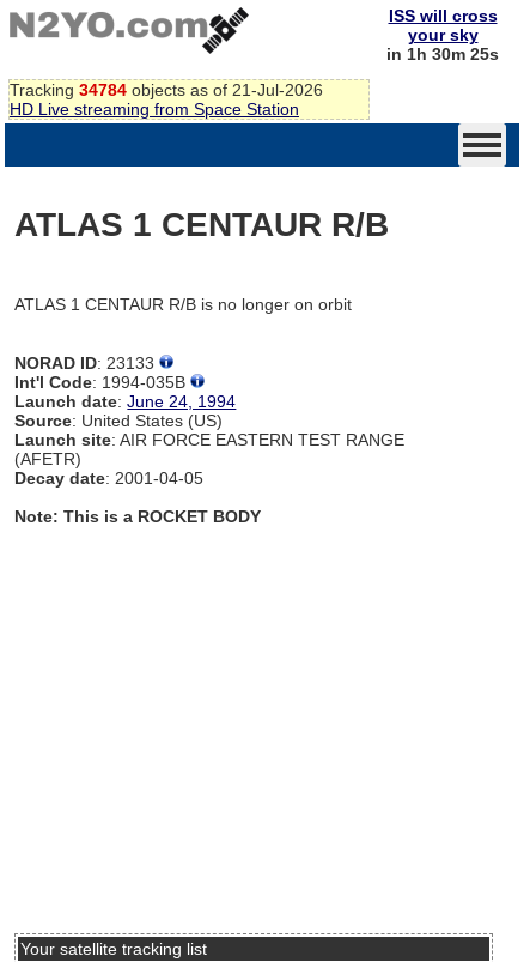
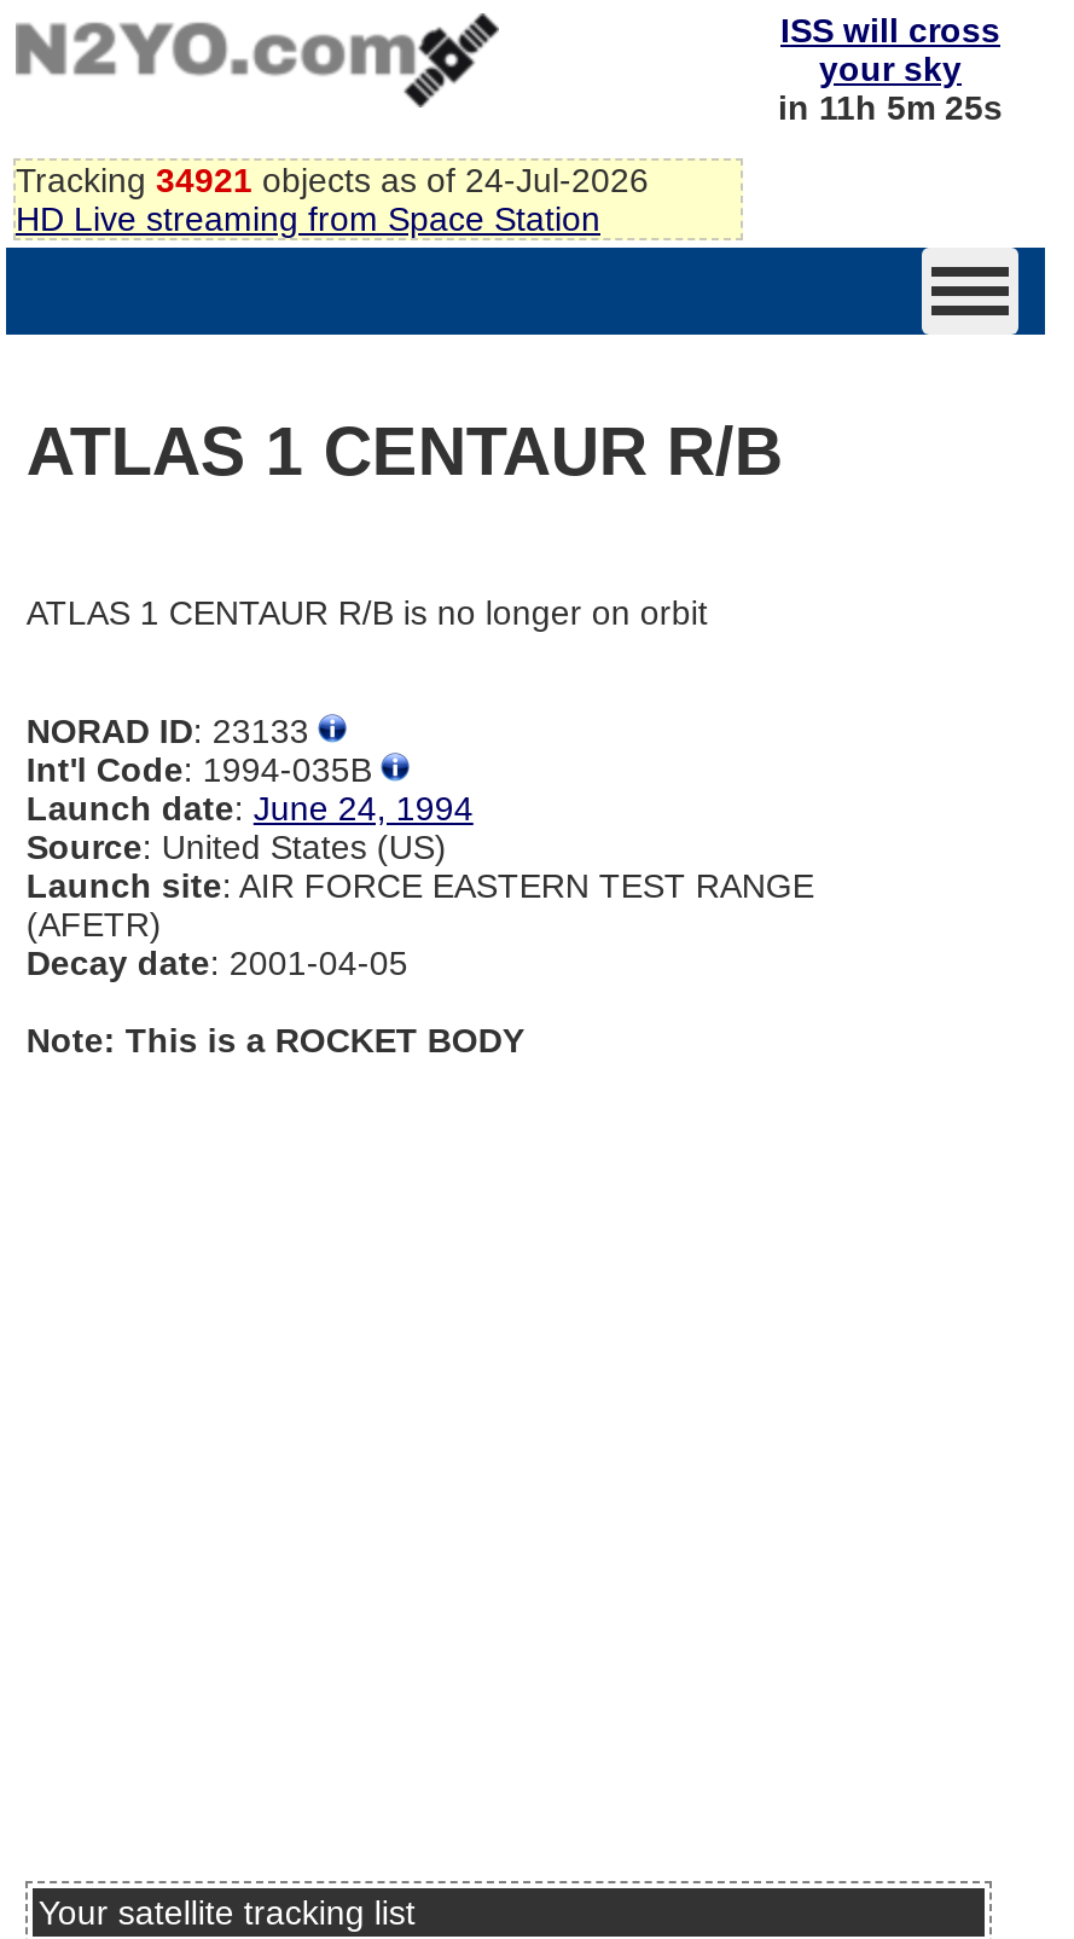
[386,44,499,63] in 1h 30m 25s -> [778,88,1003,127] in 11h 5m 25s
[10,80,323,99] Tracking 34784 objects as of 21-Jul-2026 -> [16,160,649,199] Tracking 34921 objects as of 24-Jul-2026

